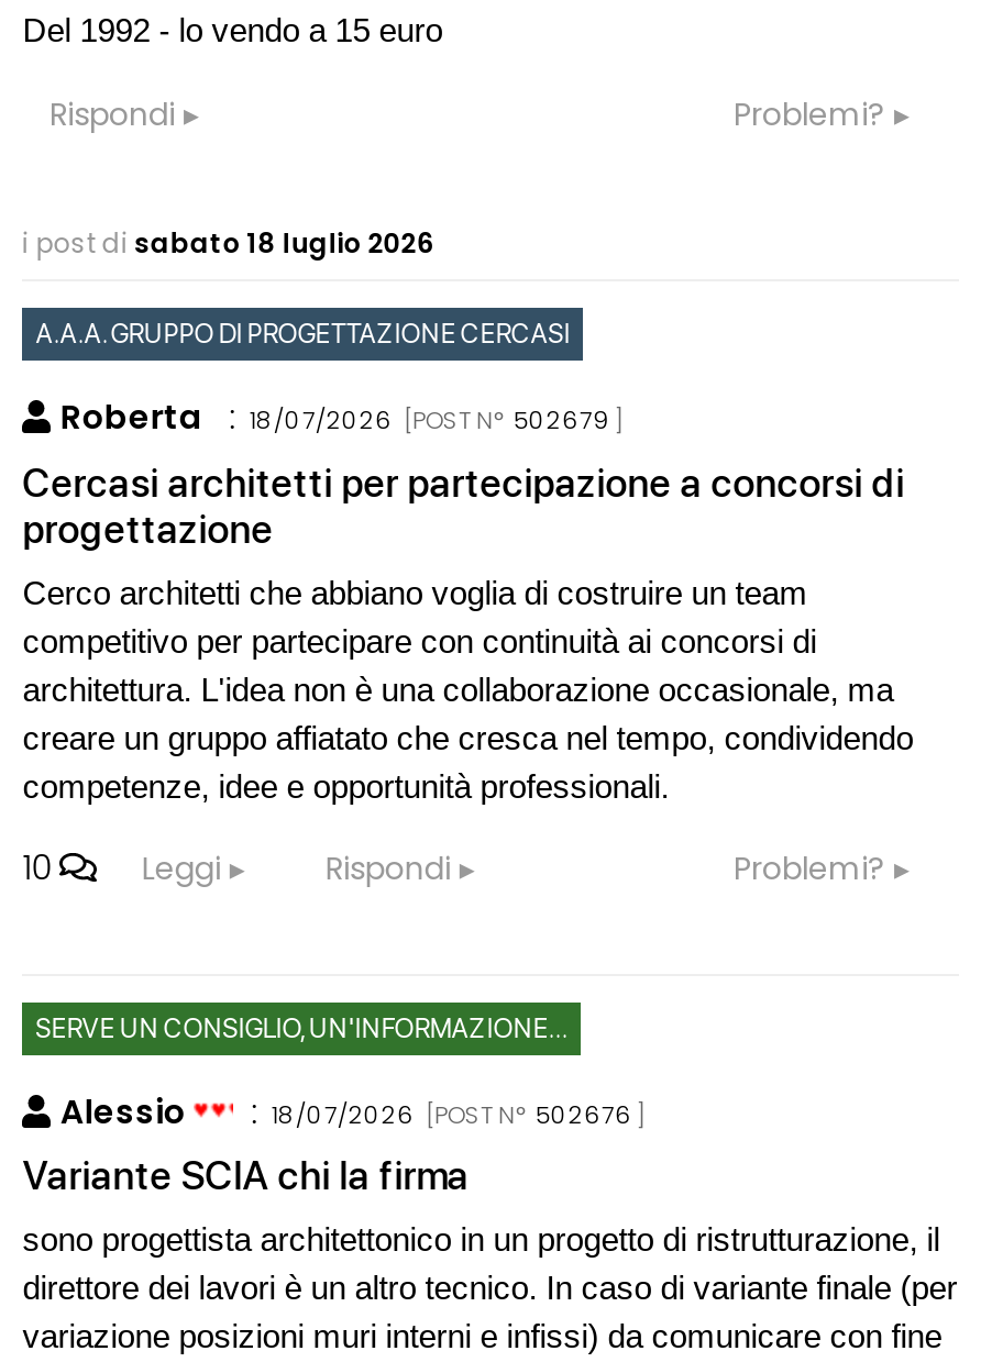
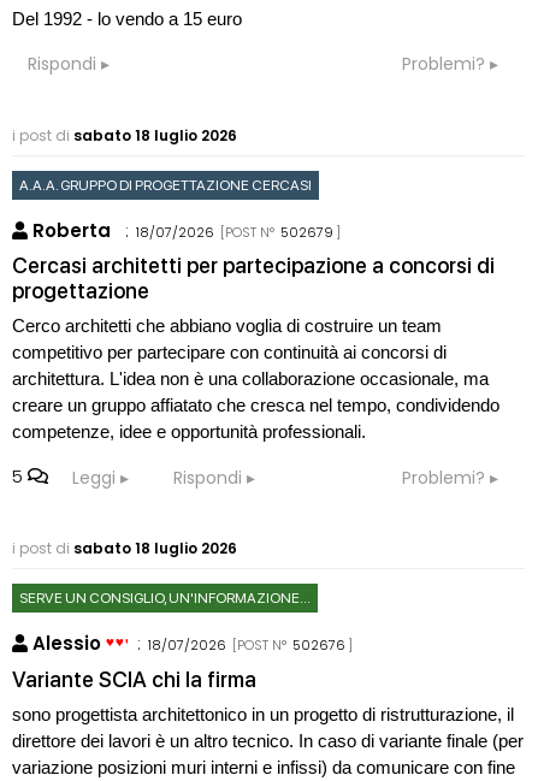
[22,844,221,891] 10 Leggi -> [12,464,116,489] 5 Leggi
none -> [12,538,237,559] i post di sabato 18 luglio 2026

